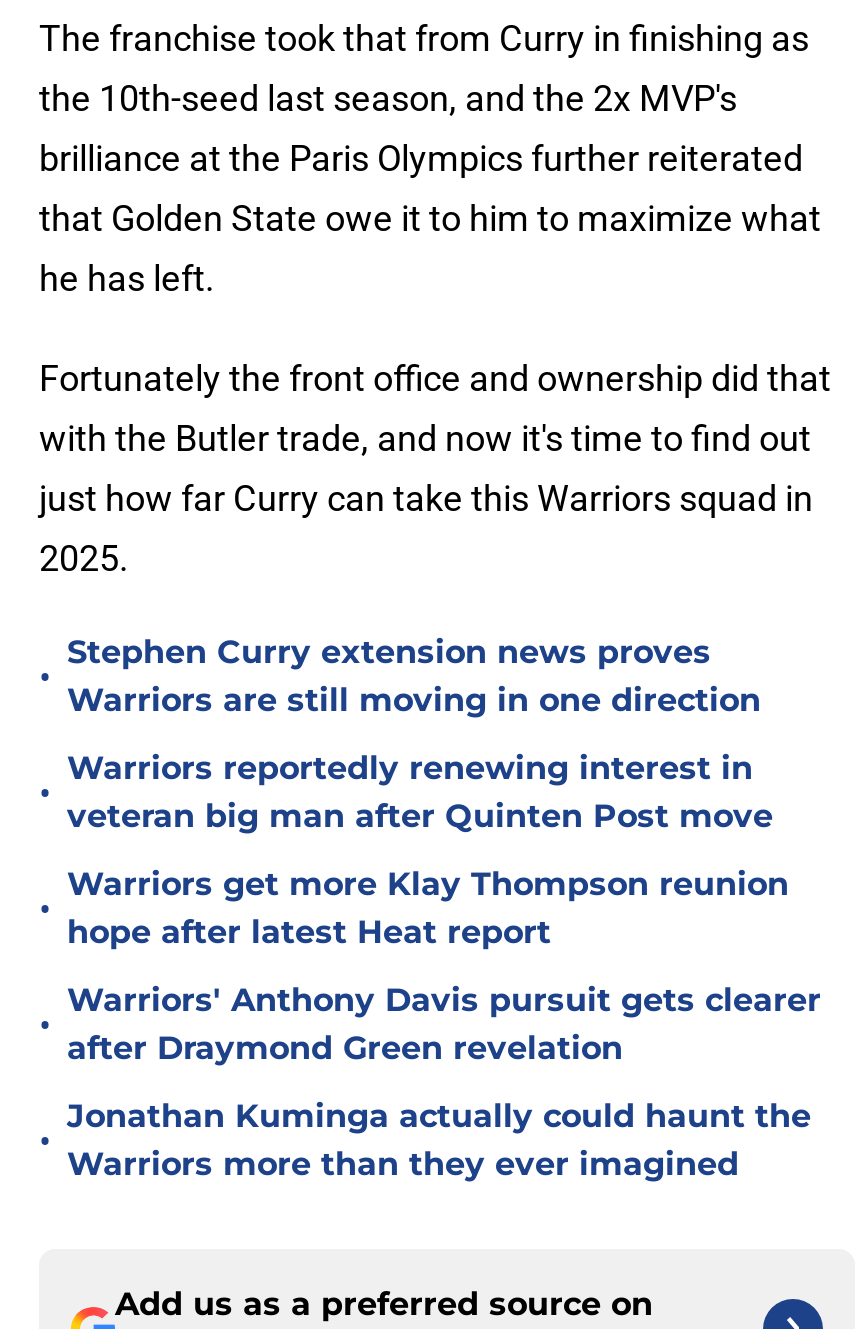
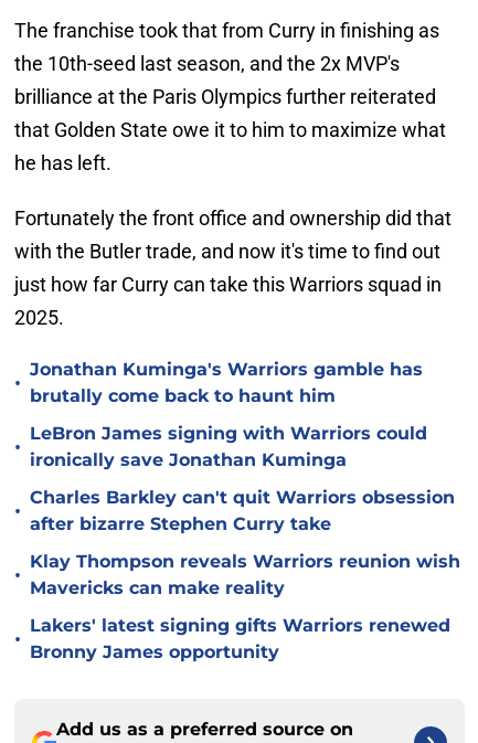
[67,633,761,719] Stephen Curry extension news proves | Warriors are still moving in one direction -> [30,359,423,406] Jonathan Kuminga's Warriors gamble has | brutally come back to haunt him
[67,749,773,835] Warriors reportedly renewing interest in | veteran big man after Quinten Post move -> [30,423,427,470] LeBron James signing with Warriors could | ironically save Jonathan Kuminga
[67,865,789,951] Warriors get more Klay Thompson reunion | hope after latest Heat report -> [30,487,455,534] Charles Barkley can't quit Warriors obsession | after bizarre Stephen Curry take
[67,981,821,1067] Warriors' Anthony Davis pursuit gets clearer | after Draymond Green revelation -> [30,551,460,598] Klay Thompson reveals Warriors reunion wish | Mavericks can make reality
[67,1097,811,1183] Jonathan Kuminga actually could haunt the | Warriors more than they ever imagined -> [30,615,450,662] Lakers' latest signing gifts Warriors renewed | Bronny James opportunity

